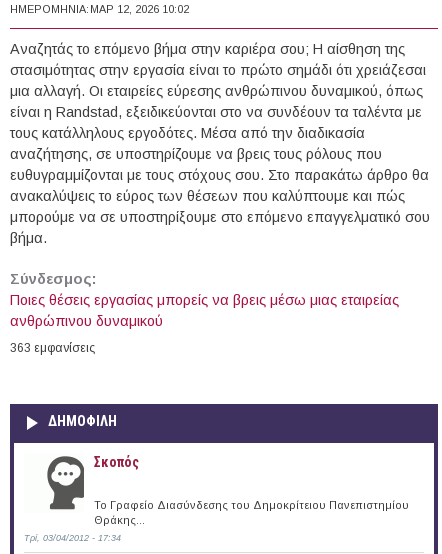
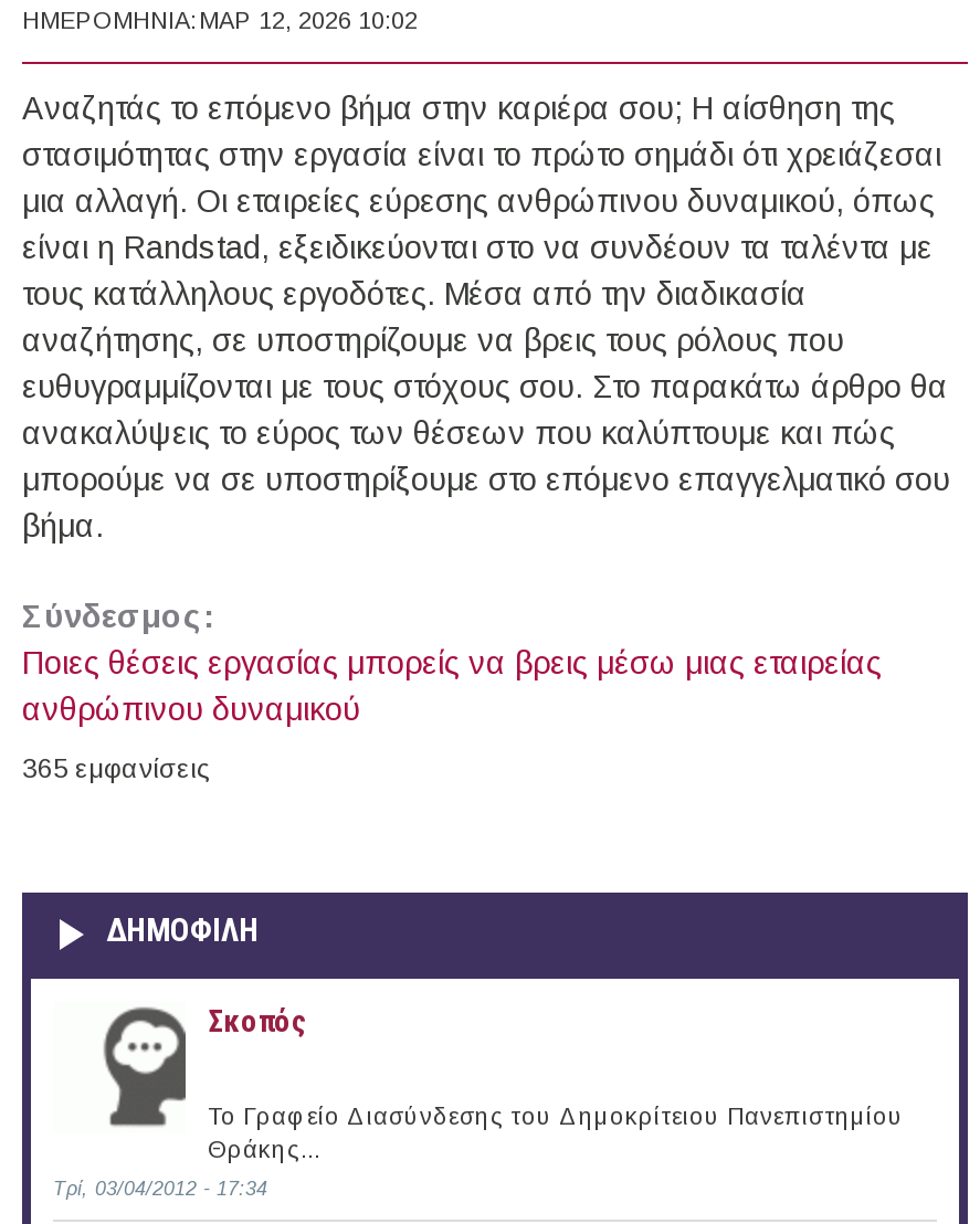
[10,341,95,355] 363 εμφανίσεις -> [22,753,210,784] 365 εμφανίσεις

